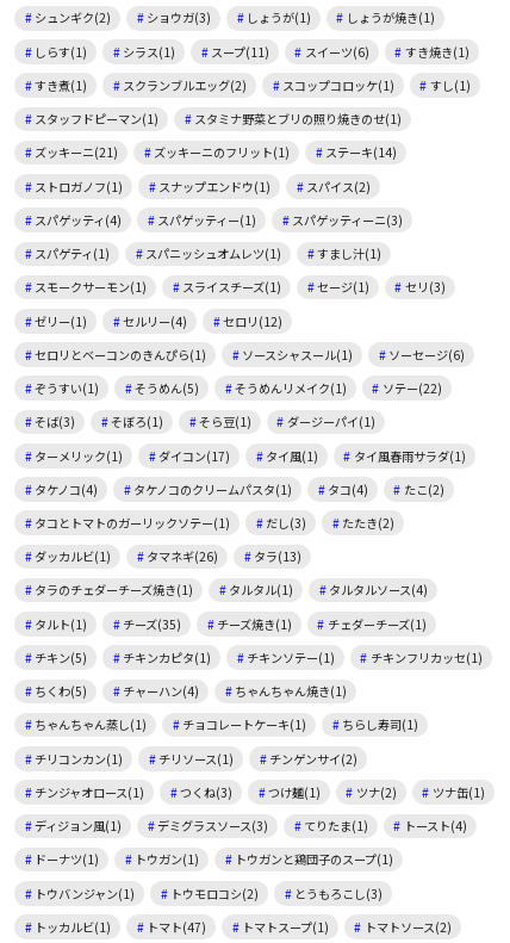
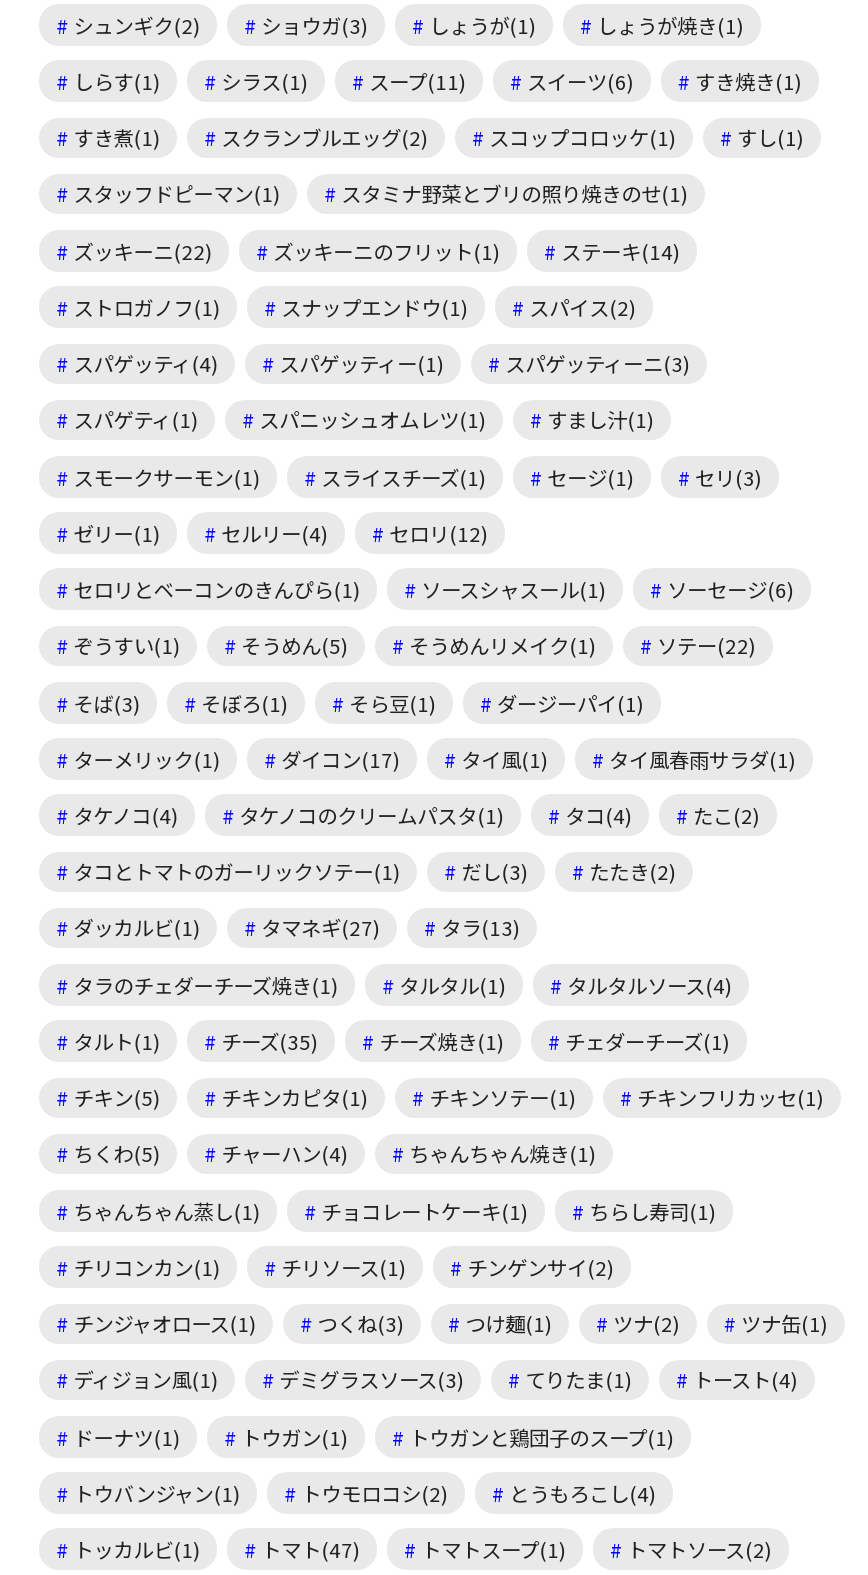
[35,144,290,161] ズッキーニ(21) ズッキーニのフリット(1) -> [73,235,501,265] ズッキーニ(22) ズッキーニのフリット(1)
[35,547,302,565] ダッカルビ(1) タマネギ(26) タラ(13) -> [73,912,521,942] ダッカルビ(1) タマネギ(27) タラ(13)
[294,884,383,902] とうもろこし(3) -> [509,1477,657,1507] とうもろこし(4)

